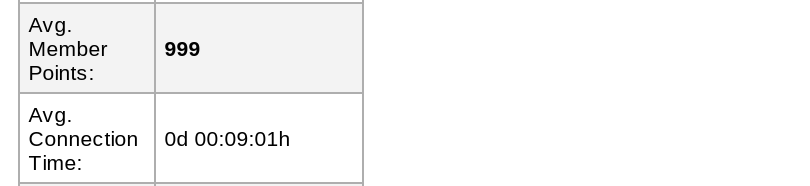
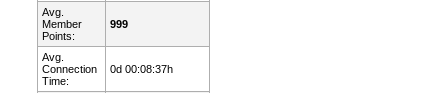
[28,125,290,149] Connection 0d 00:09:01h -> [42,63,173,75] Connection 0d 00:08:37h

